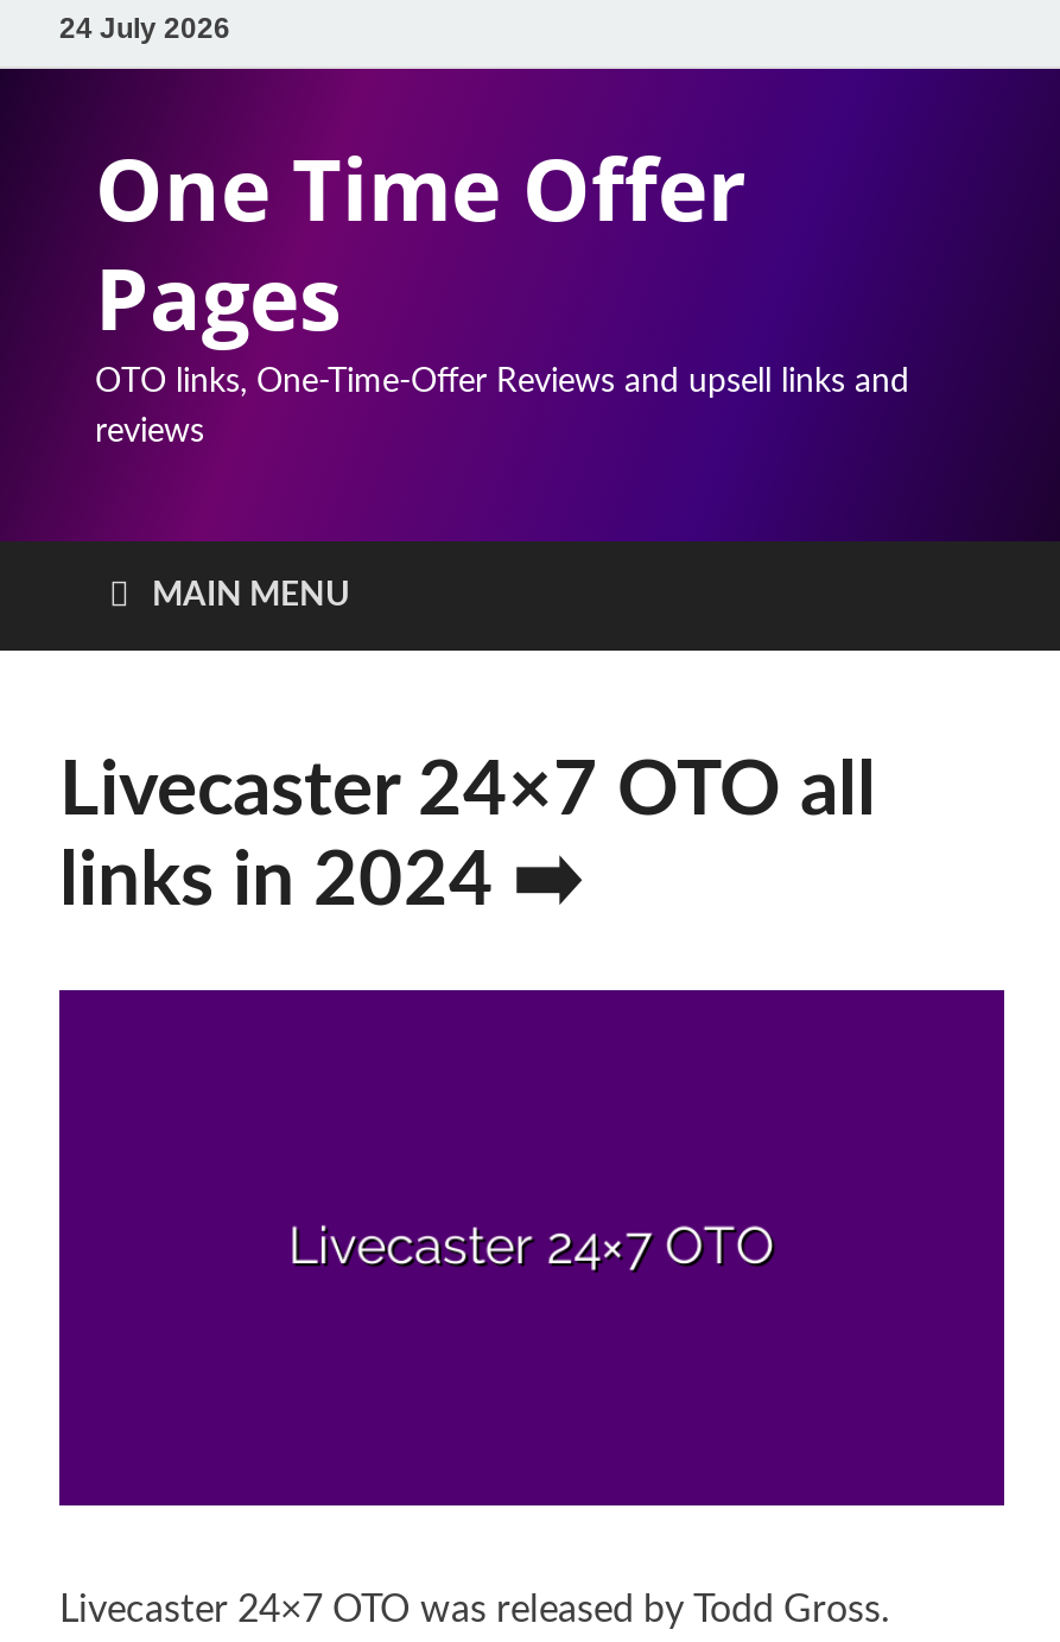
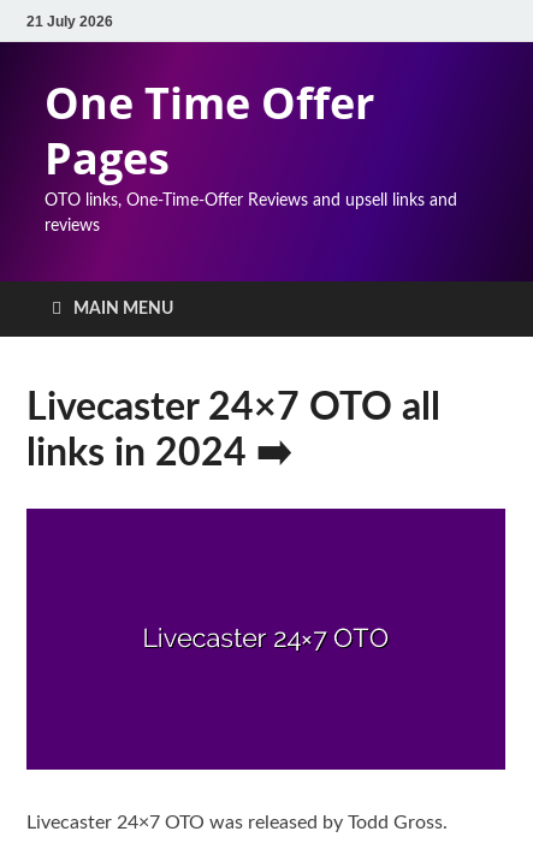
[59,11,230,44] 24 July 2026 -> [26,13,113,29] 21 July 2026

